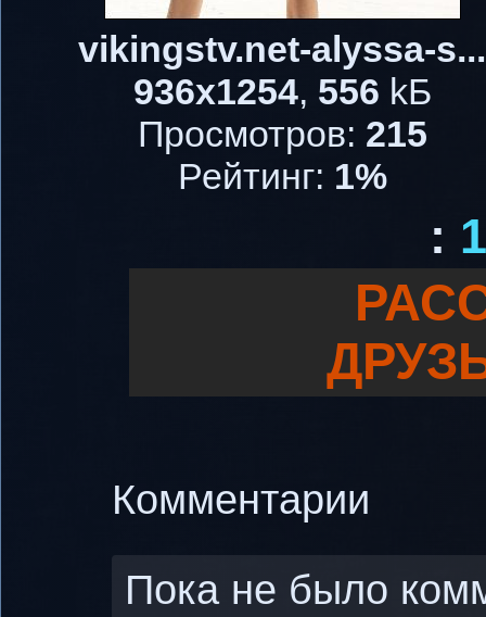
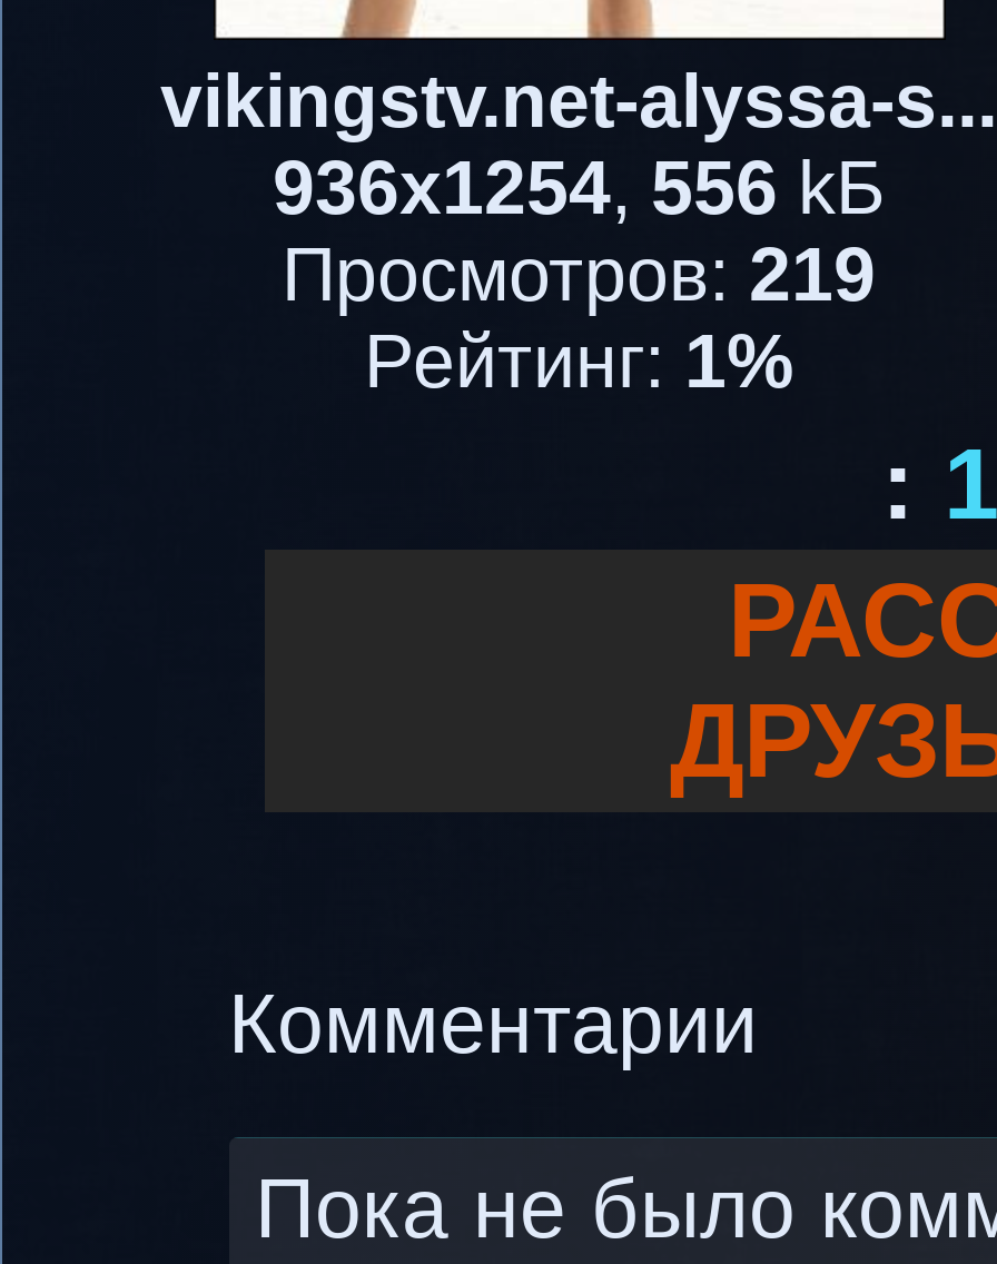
[137,113,427,154] Просмотров: 215 -> [282,231,876,316] Просмотров: 219

